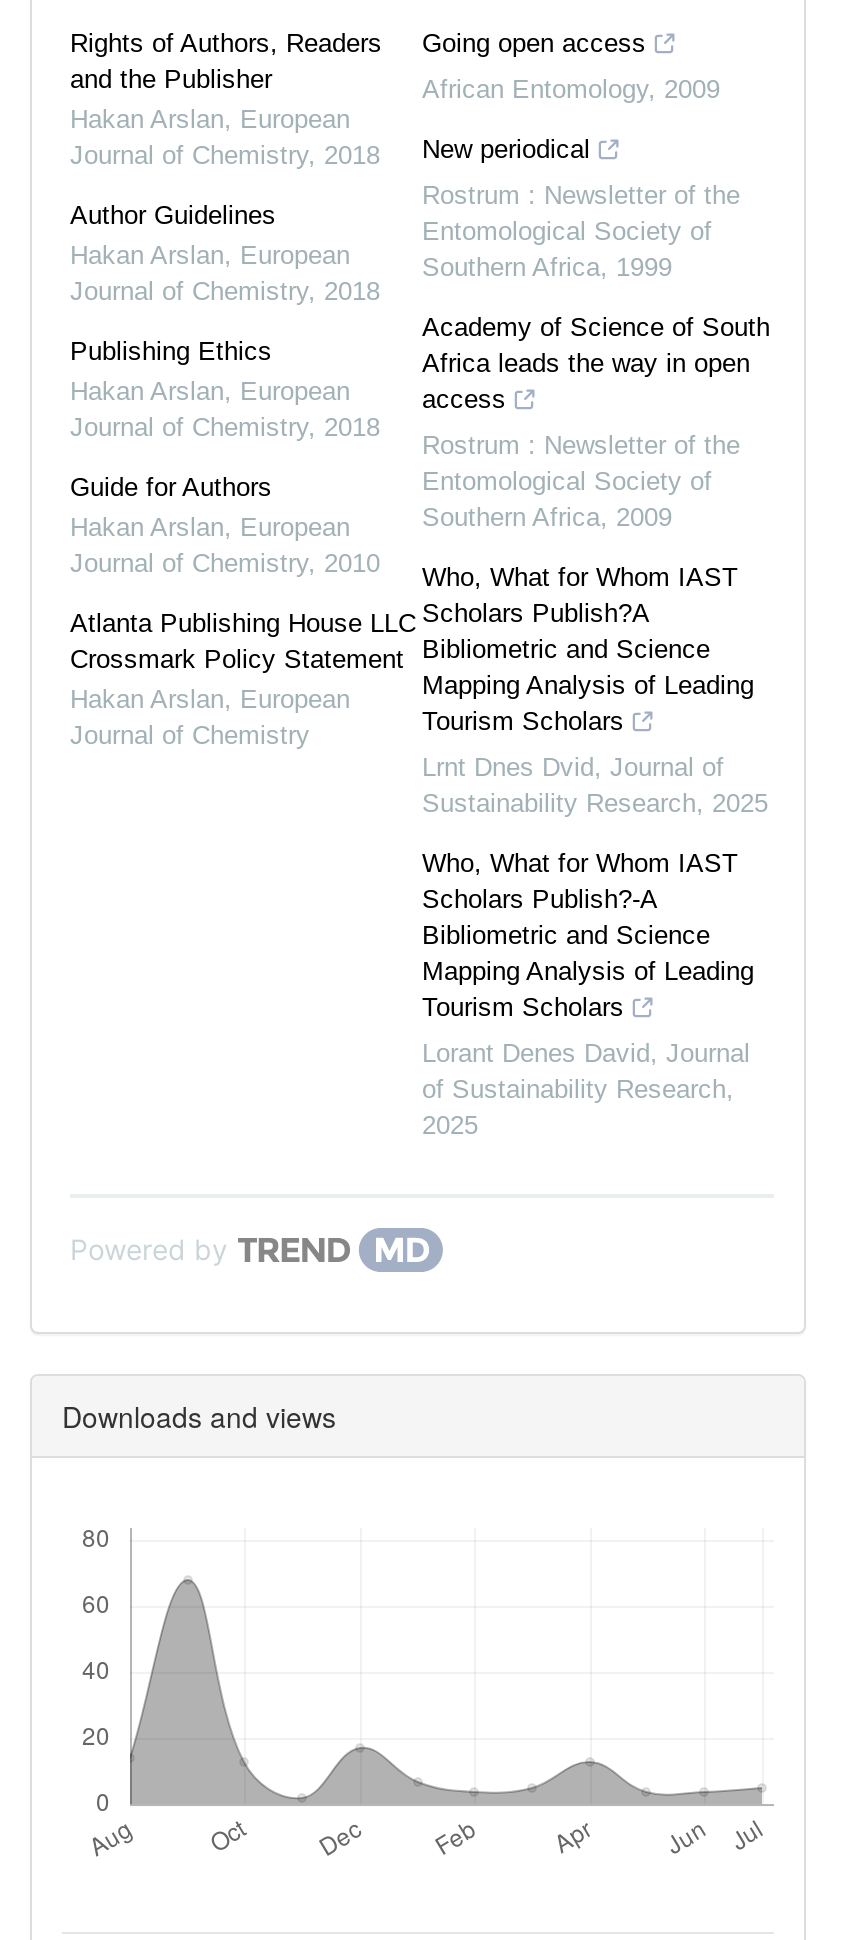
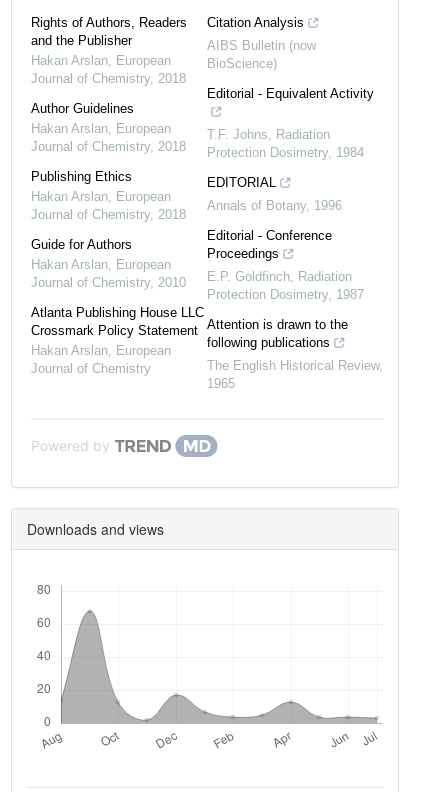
[422,27,646,57] Going open access -> [207,15,304,30] Citation Analysis
[422,73,720,103] African Entomology, 2009 -> [207,38,316,71] AIBS Bulletin (now | BioScience)
[422,133,590,163] New periodical -> [207,86,374,101] Editorial - Equivalent Activity
[422,179,740,281] Rostrum : Newsletter of the | Entomological Society of | Southern Africa, 1999 -> [207,127,364,160] T.F. Johns, Radiation | Protection Dosimetry, 1984
[422,311,770,413] Academy of Science of South | Africa leads the way in open | access -> [207,175,276,190] EDITORIAL
[422,429,740,531] Rostrum : Newsletter of the | Entomological Society of | Southern Africa, 2009 -> [207,198,342,213] Annals of Botany, 1996
[422,561,754,735] Who, What for Whom IAST | Scholars Publish?A | Bibliometric and Science | Mapping Analysis of Leading | Tourism Scholars -> [207,228,332,261] Editorial - Conference | Proceedings
[422,751,768,817] Lrnt Dnes Dvid, Journal of | Sustainability Research, 2025 -> [207,269,364,302] E.P. Goldfinch, Radiation | Protection Dosimetry, 1987
[422,847,754,1021] Who, What for Whom IAST | Scholars Publish?-A | Bibliometric and Science | Mapping Analysis of Leading | Tourism Scholars -> [207,317,348,350] Attention is drawn to the | following publications
[422,1037,750,1139] Lorant Denes David, Journal | of Sustainability Research, | 2025 -> [207,358,383,391] The English Historical Review, | 1965

